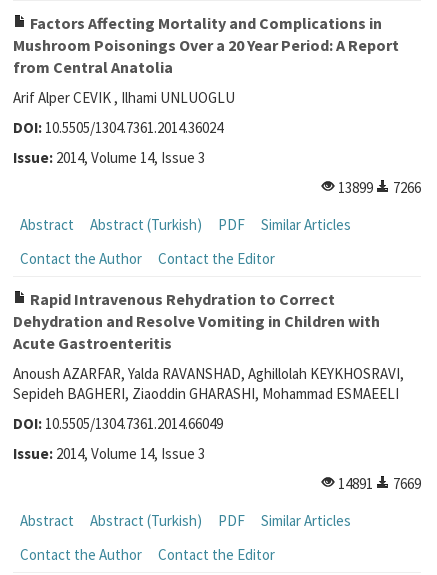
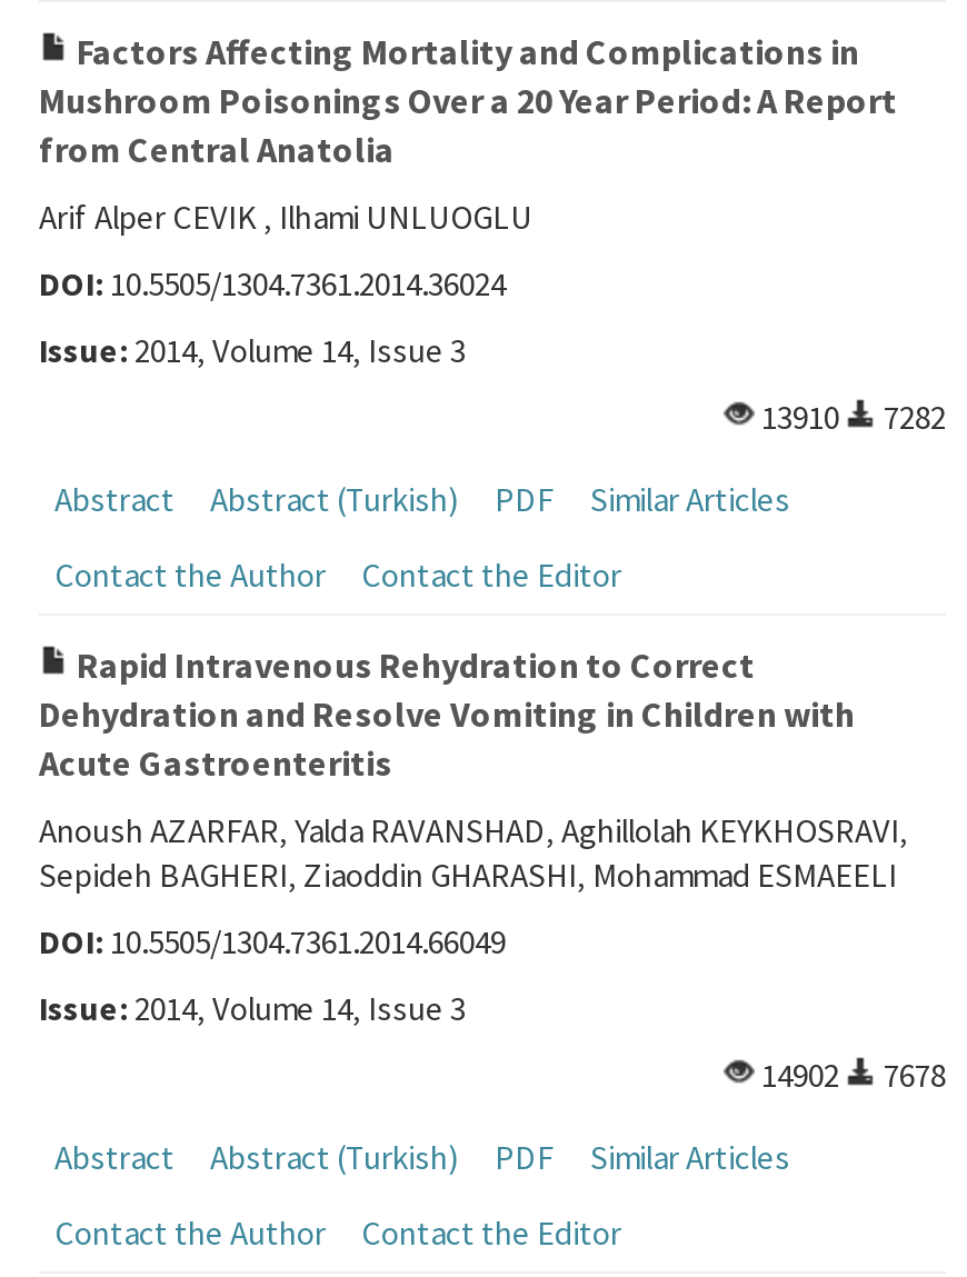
[335,178,376,197] 13899 -> [755,396,846,438] 13910
[390,178,421,197] 7266 -> [877,396,946,438] 7282
[335,474,376,493] 14891 -> [755,1054,846,1096] 14902
[390,474,421,493] 7669 -> [877,1054,946,1096] 7678

